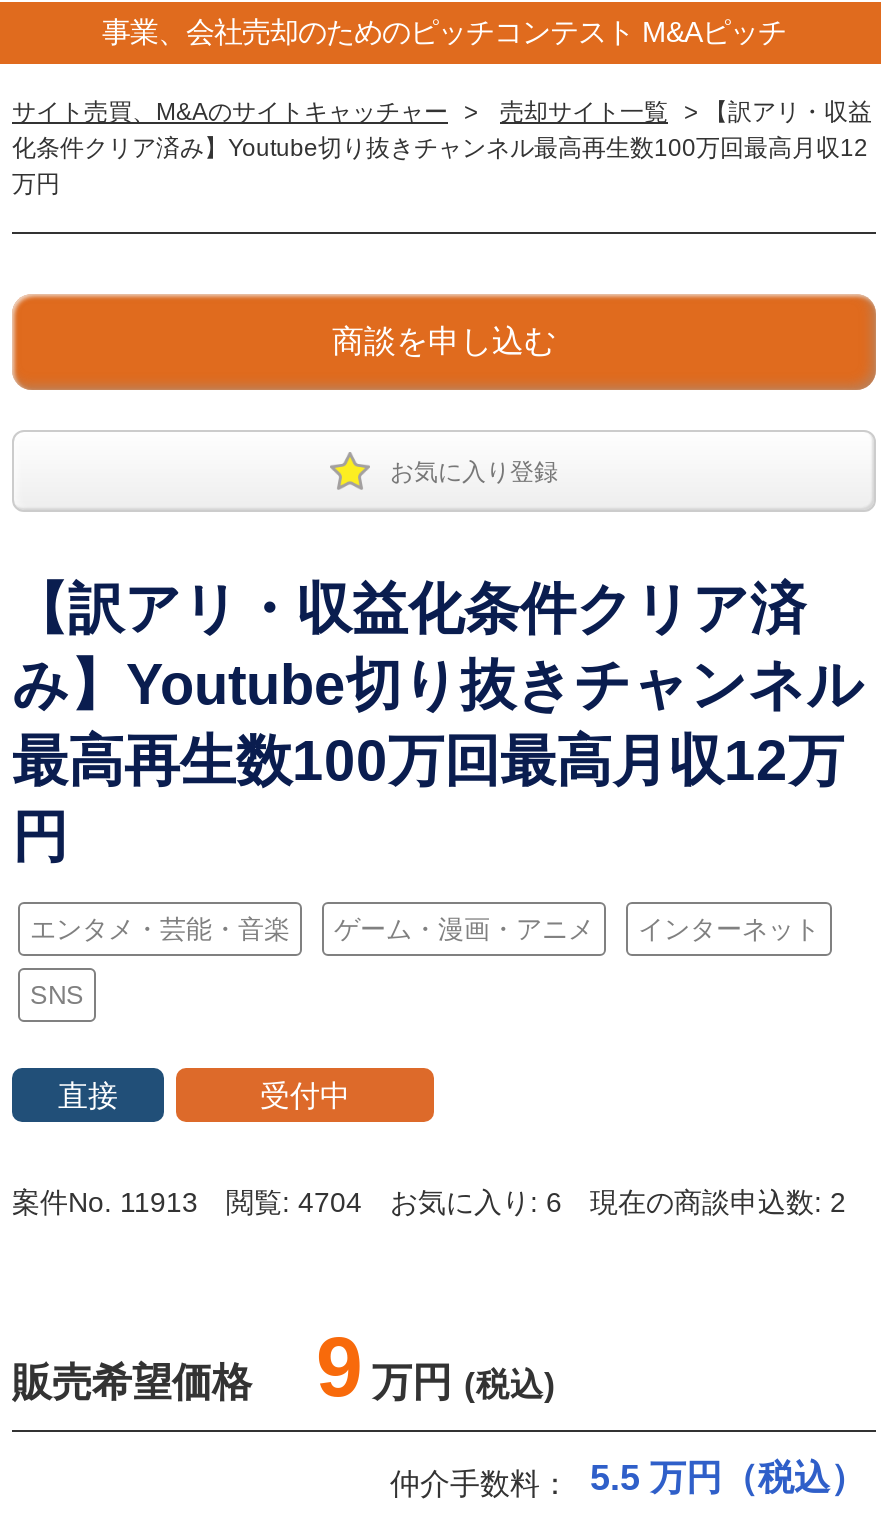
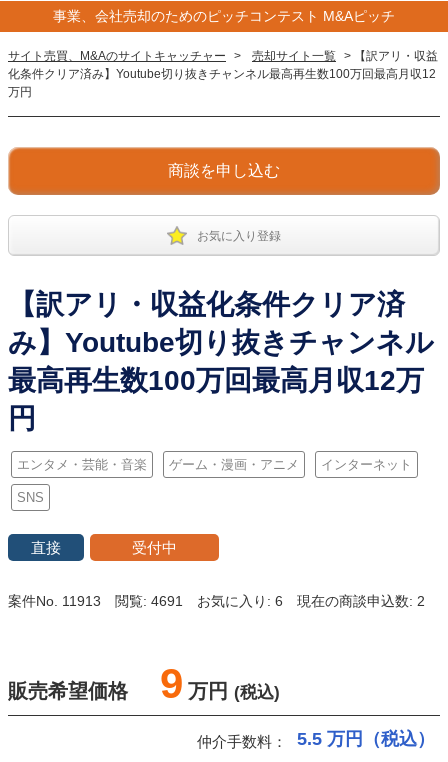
[12,1186,846,1218] 案件No. 11913 閲覧: 4704 お気に入り: 6 現在の商談申込数: 2 -> [8,593,425,609] 案件No. 11913 閲覧: 4691 お気に入り: 6 現在の商談申込数: 2

